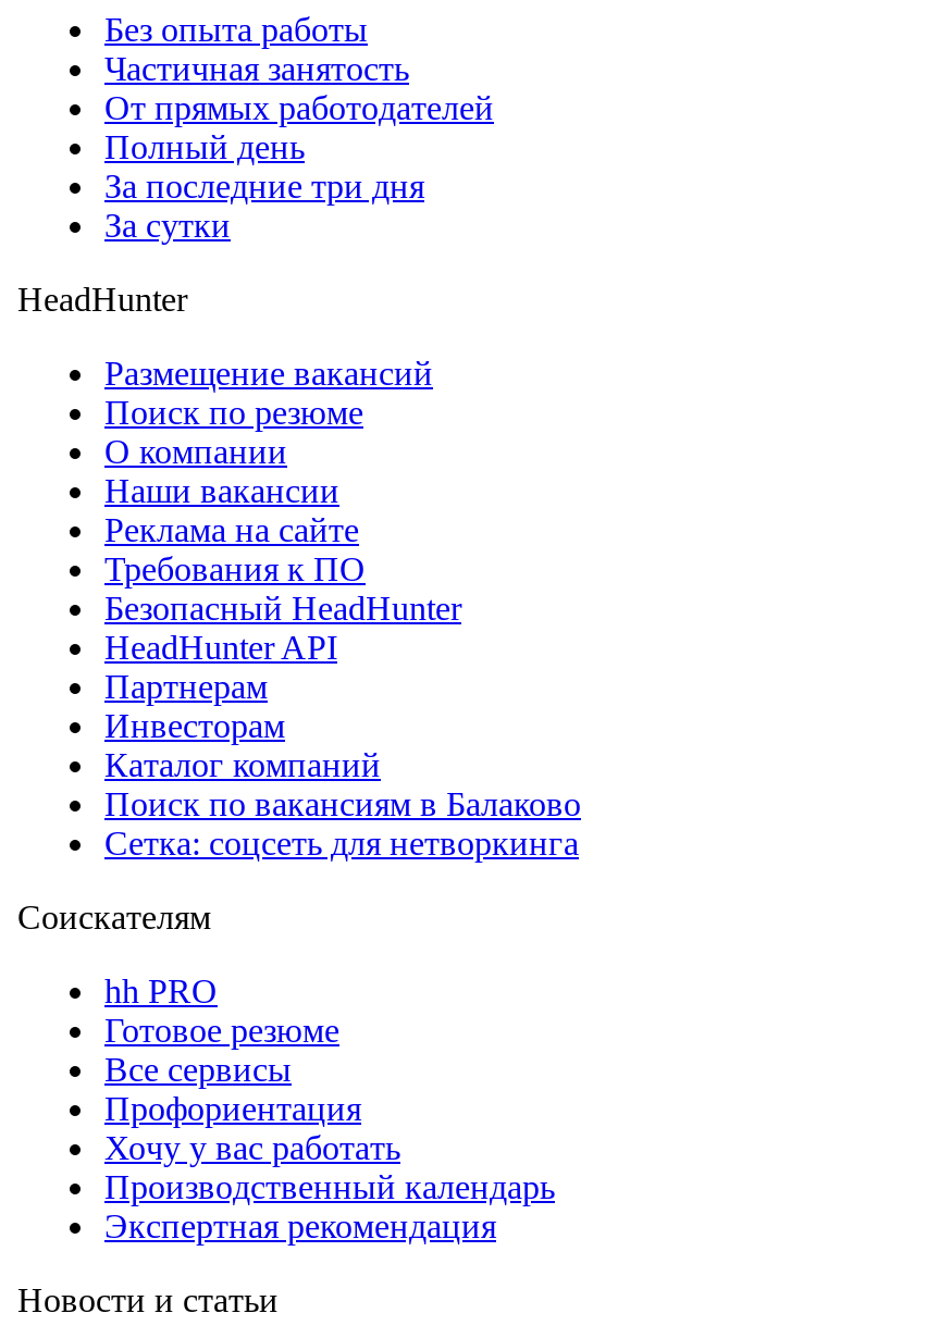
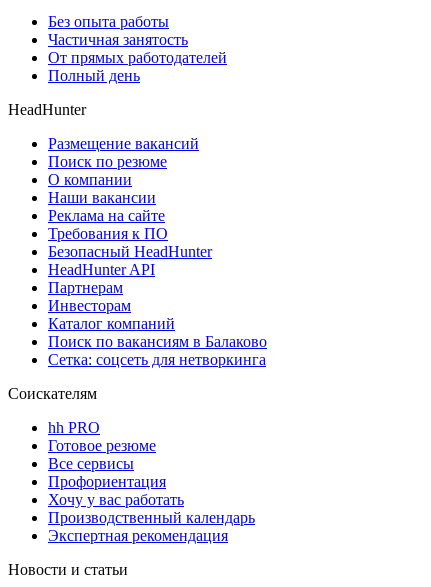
[104,167,424,243] За последние три дня | За сутки -> none

